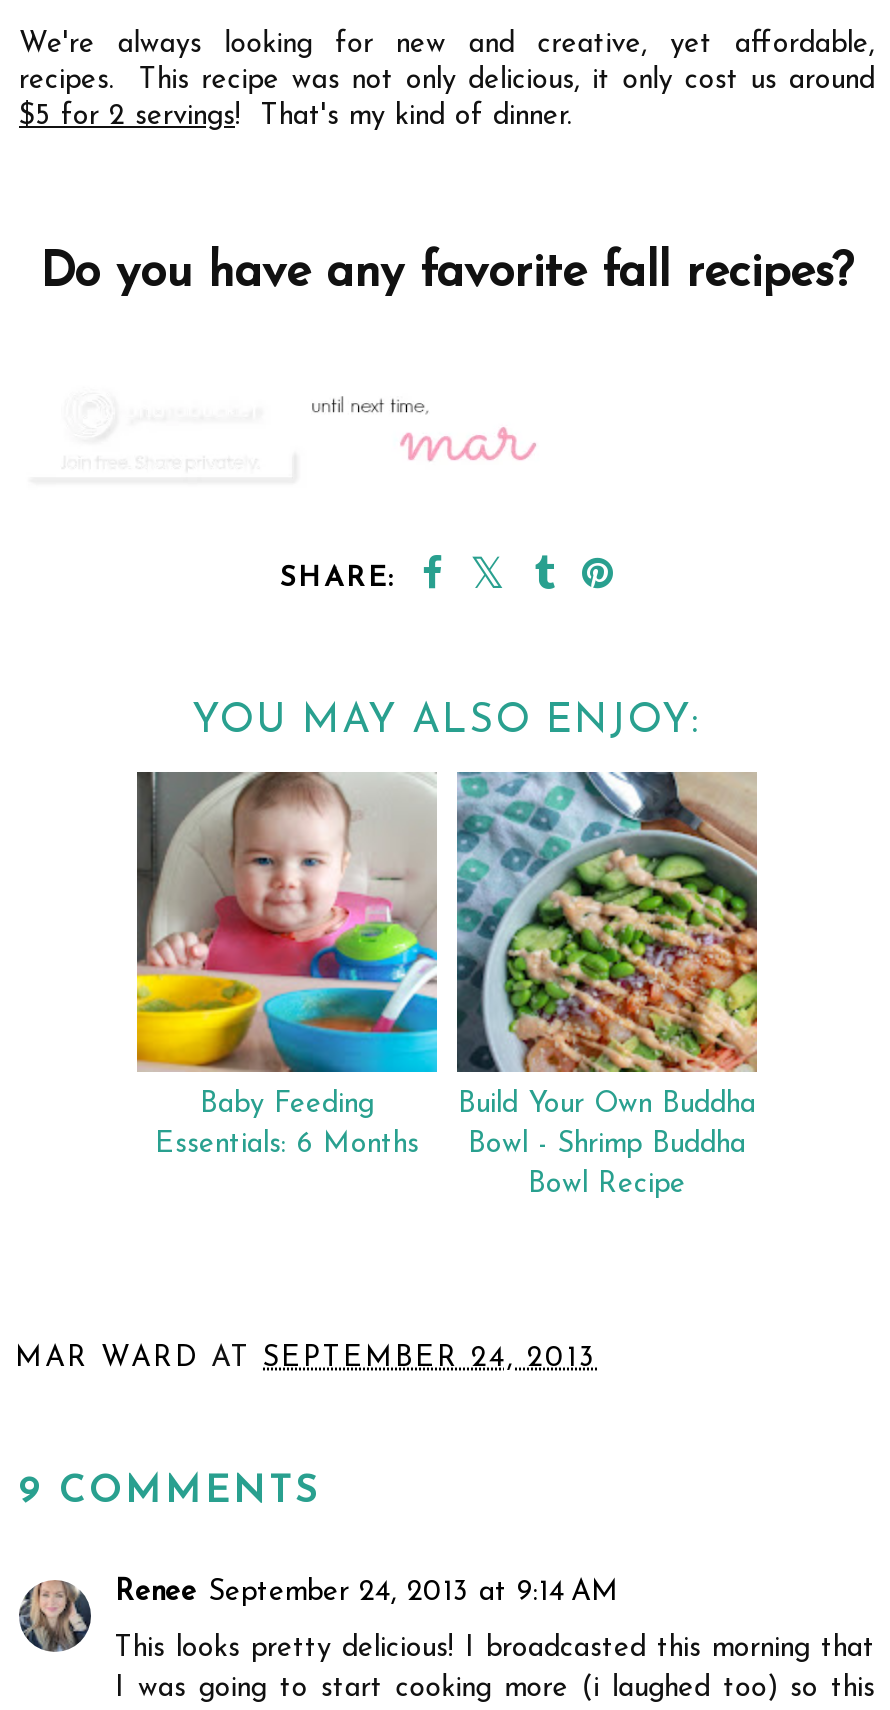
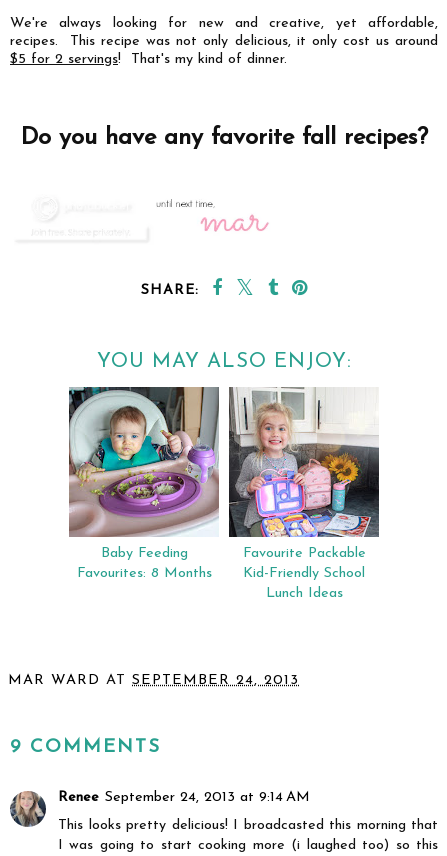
[135,770,439,1160] [image] | Essentials: 6 Months -> [68,386,220,581] [image] | Favourites: 8 Months
[455,770,759,1200] [image] | Build Your Own Buddha | Bowl - Shrimp Buddha | Bowl Recipe -> [228,387,380,601] [image] | Favourite Packable | Kid-Friendly School | Lunch Ideas

